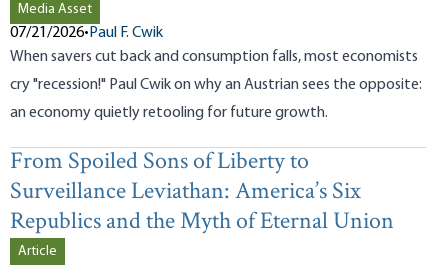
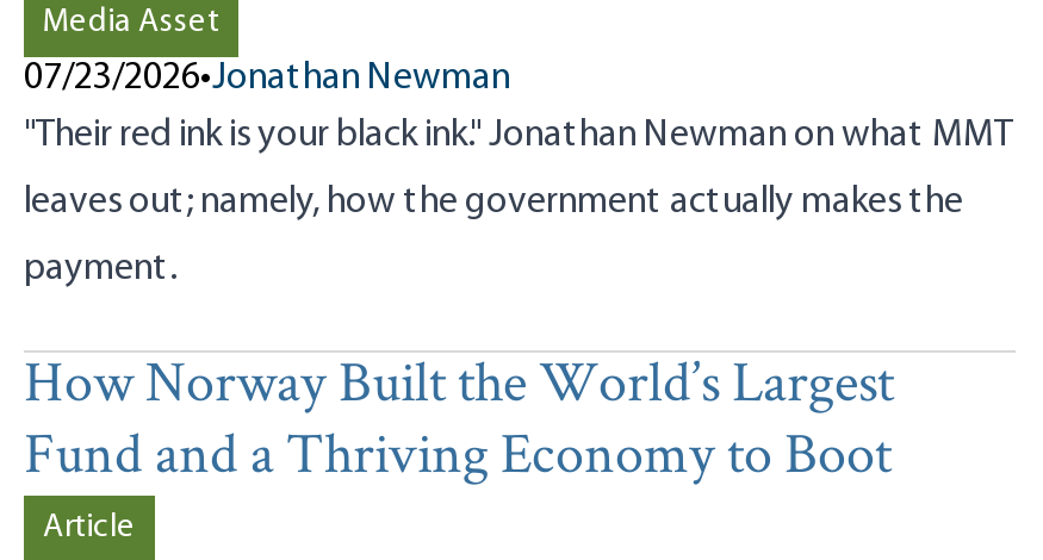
[10,25,163,41] 07/21/2026•Paul F. Cwik -> [24,61,510,99] 07/23/2026•Jonathan Newman
[10,49,418,65] When savers cut back and consumption falls, most economists -> [24,118,1013,156] "Their red ink is your black ink." Jonathan Newman on what MMT
[10,77,422,93] cry "recession!" Paul Cwik on why an Austrian sees the opposite: -> [24,185,963,223] leaves out; namely, how the government actually makes the
[10,105,328,121] an economy quietly retooling for future growth. -> [24,251,176,290] payment.
[10,145,394,240] From Spoiled Sons of Liberty to | Surveillance Leviathan: America’s Six | Republics and the Myth of Eternal Union -> [24,347,894,502] How Norway Built the World’s Largest | Fund and a Thriving Economy to Boot

